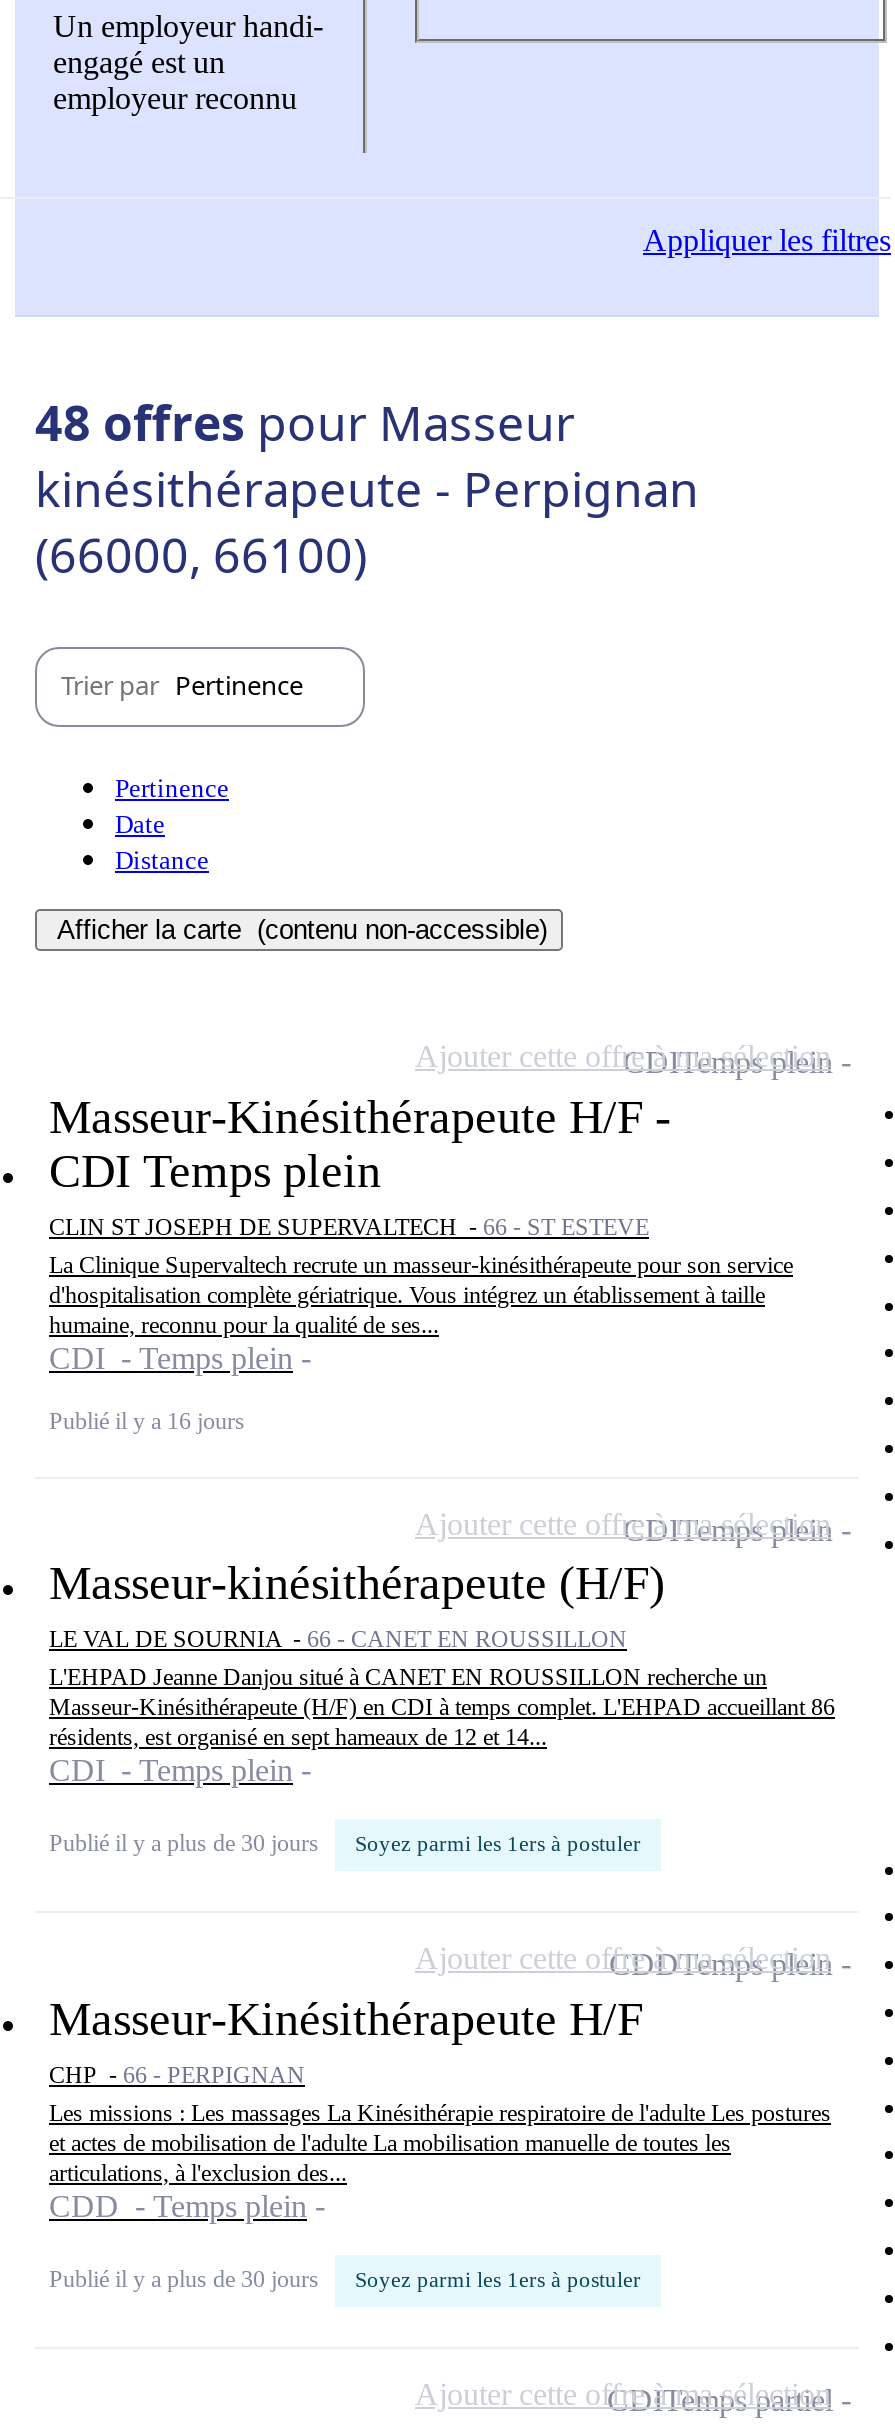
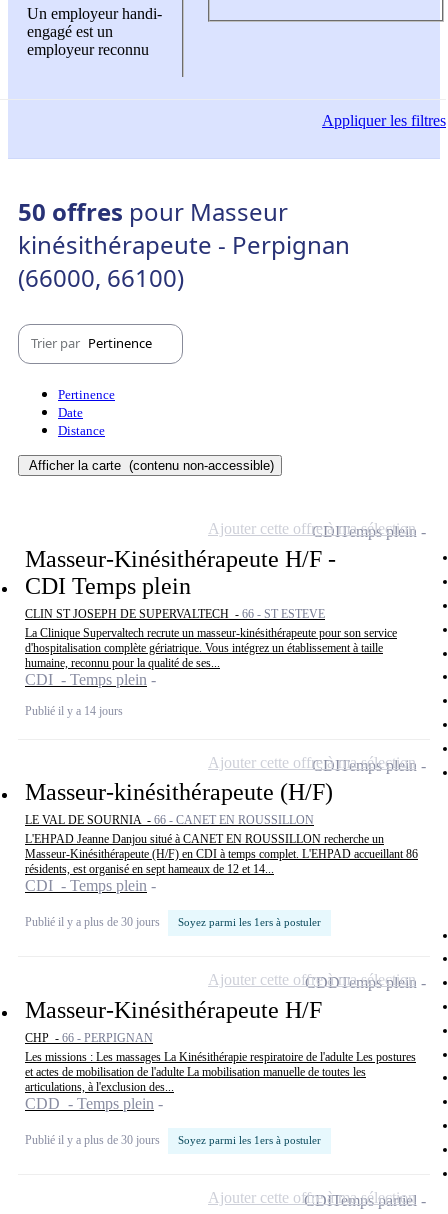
[35,388,575,454] 48 offres pour Masseur -> [18,195,288,228] 50 offres pour Masseur
[49,1406,245,1434] Publié il y a 16 jours -> [25,703,123,717] Publié il y a 14 jours

